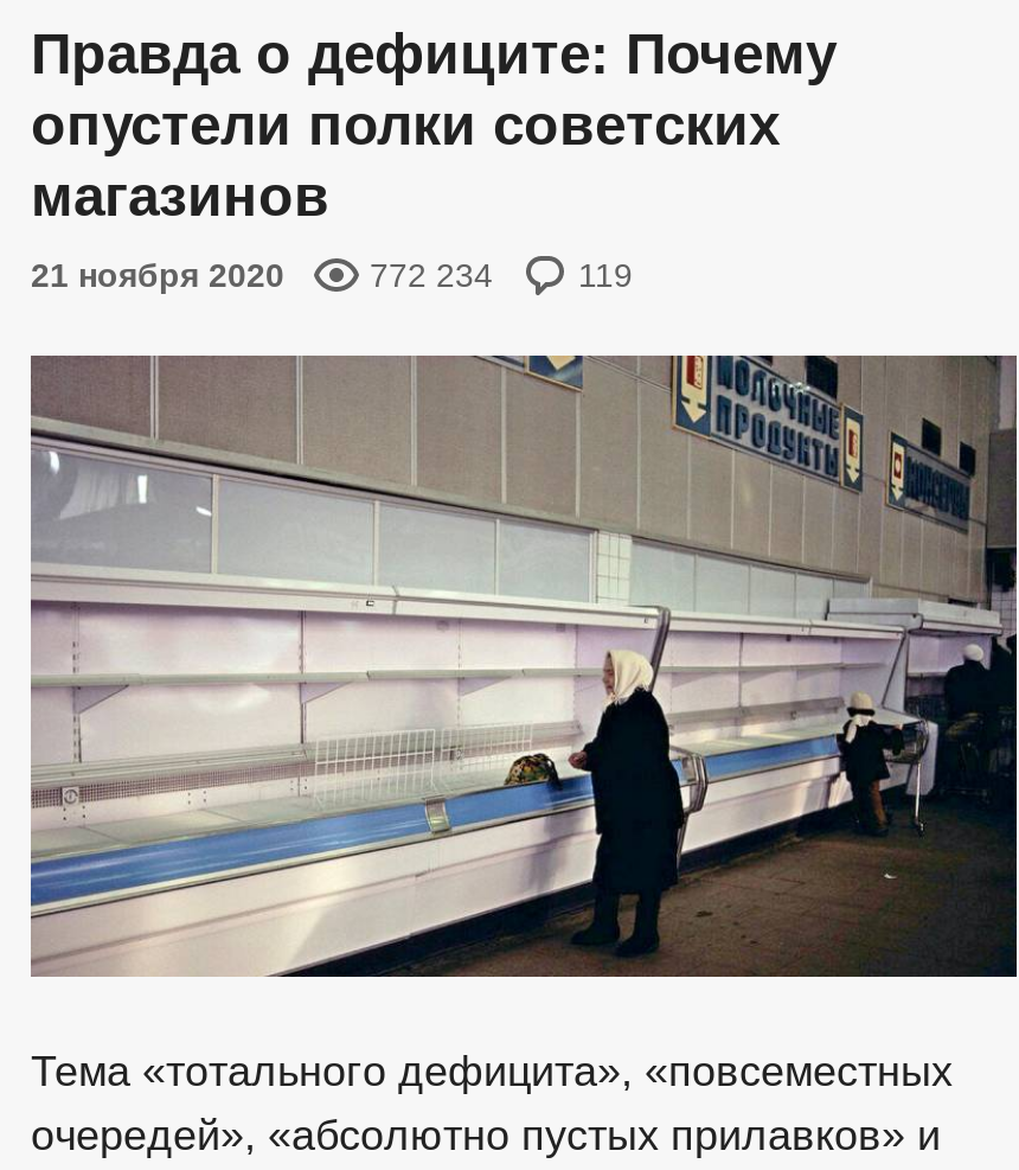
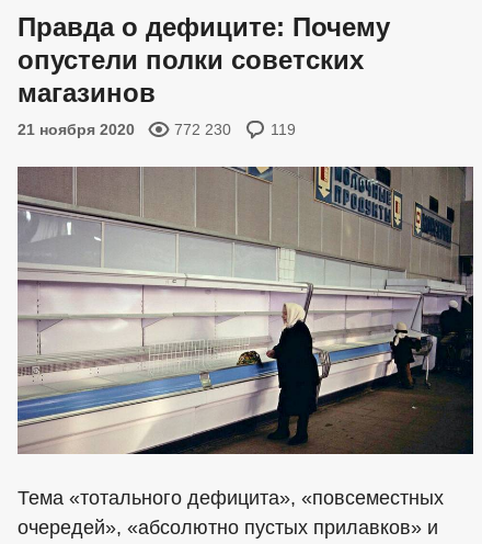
[370,256,493,294] 772 234 -> [174,121,231,138] 772 230

